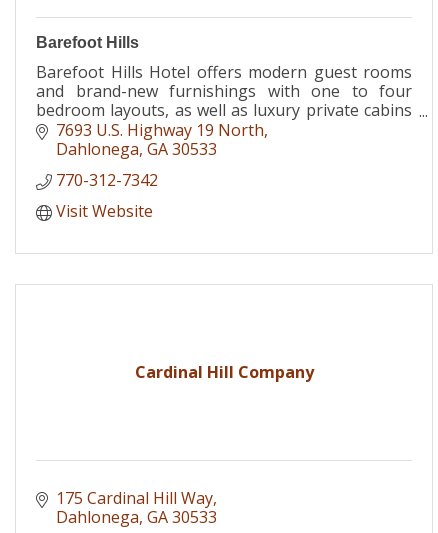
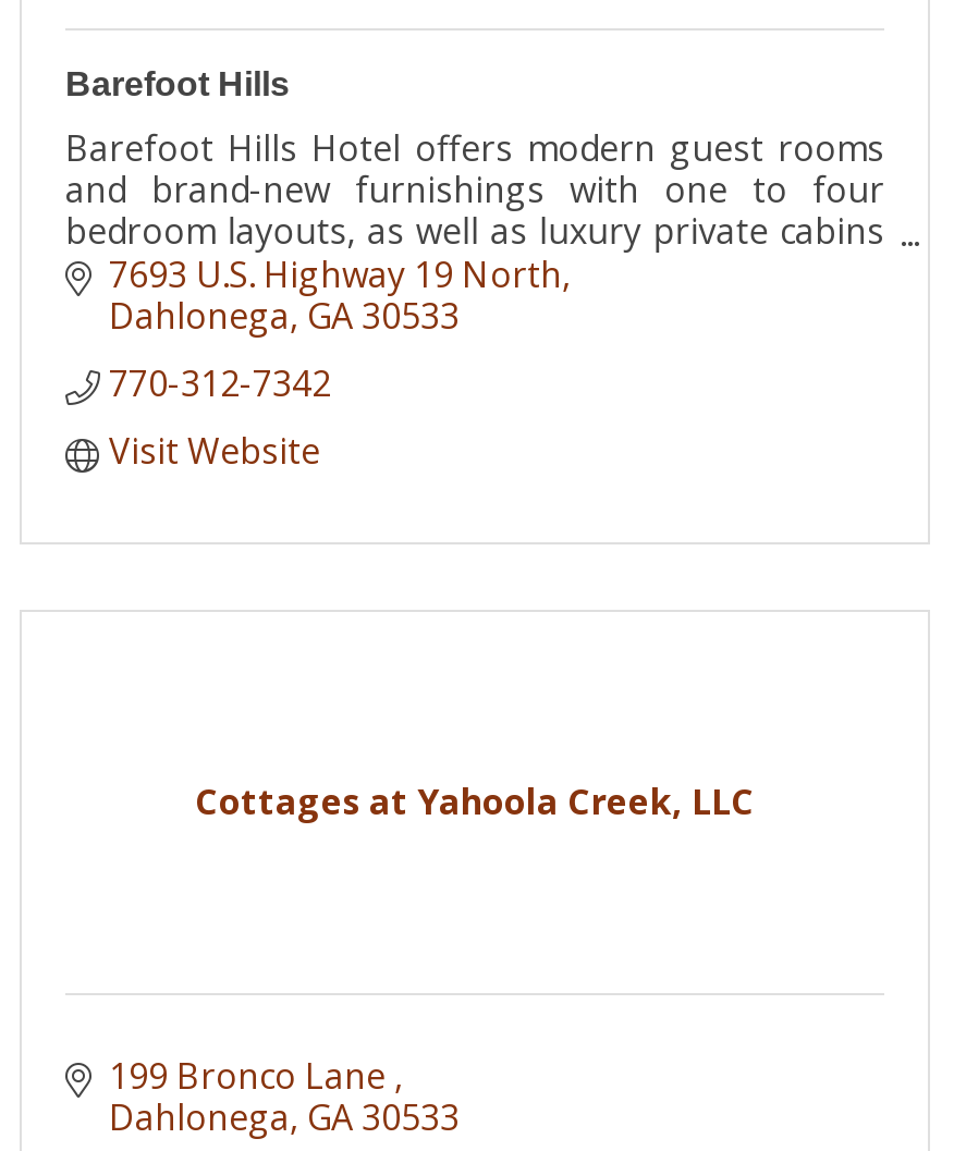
[134,361,313,383] Cardinal Hill Company -> [195,777,755,825] Cottages at Yahoola Creek, LLC
[56,487,213,509] 175 Cardinal Hill Way -> [109,1051,394,1099] 199 Bronco Lane

